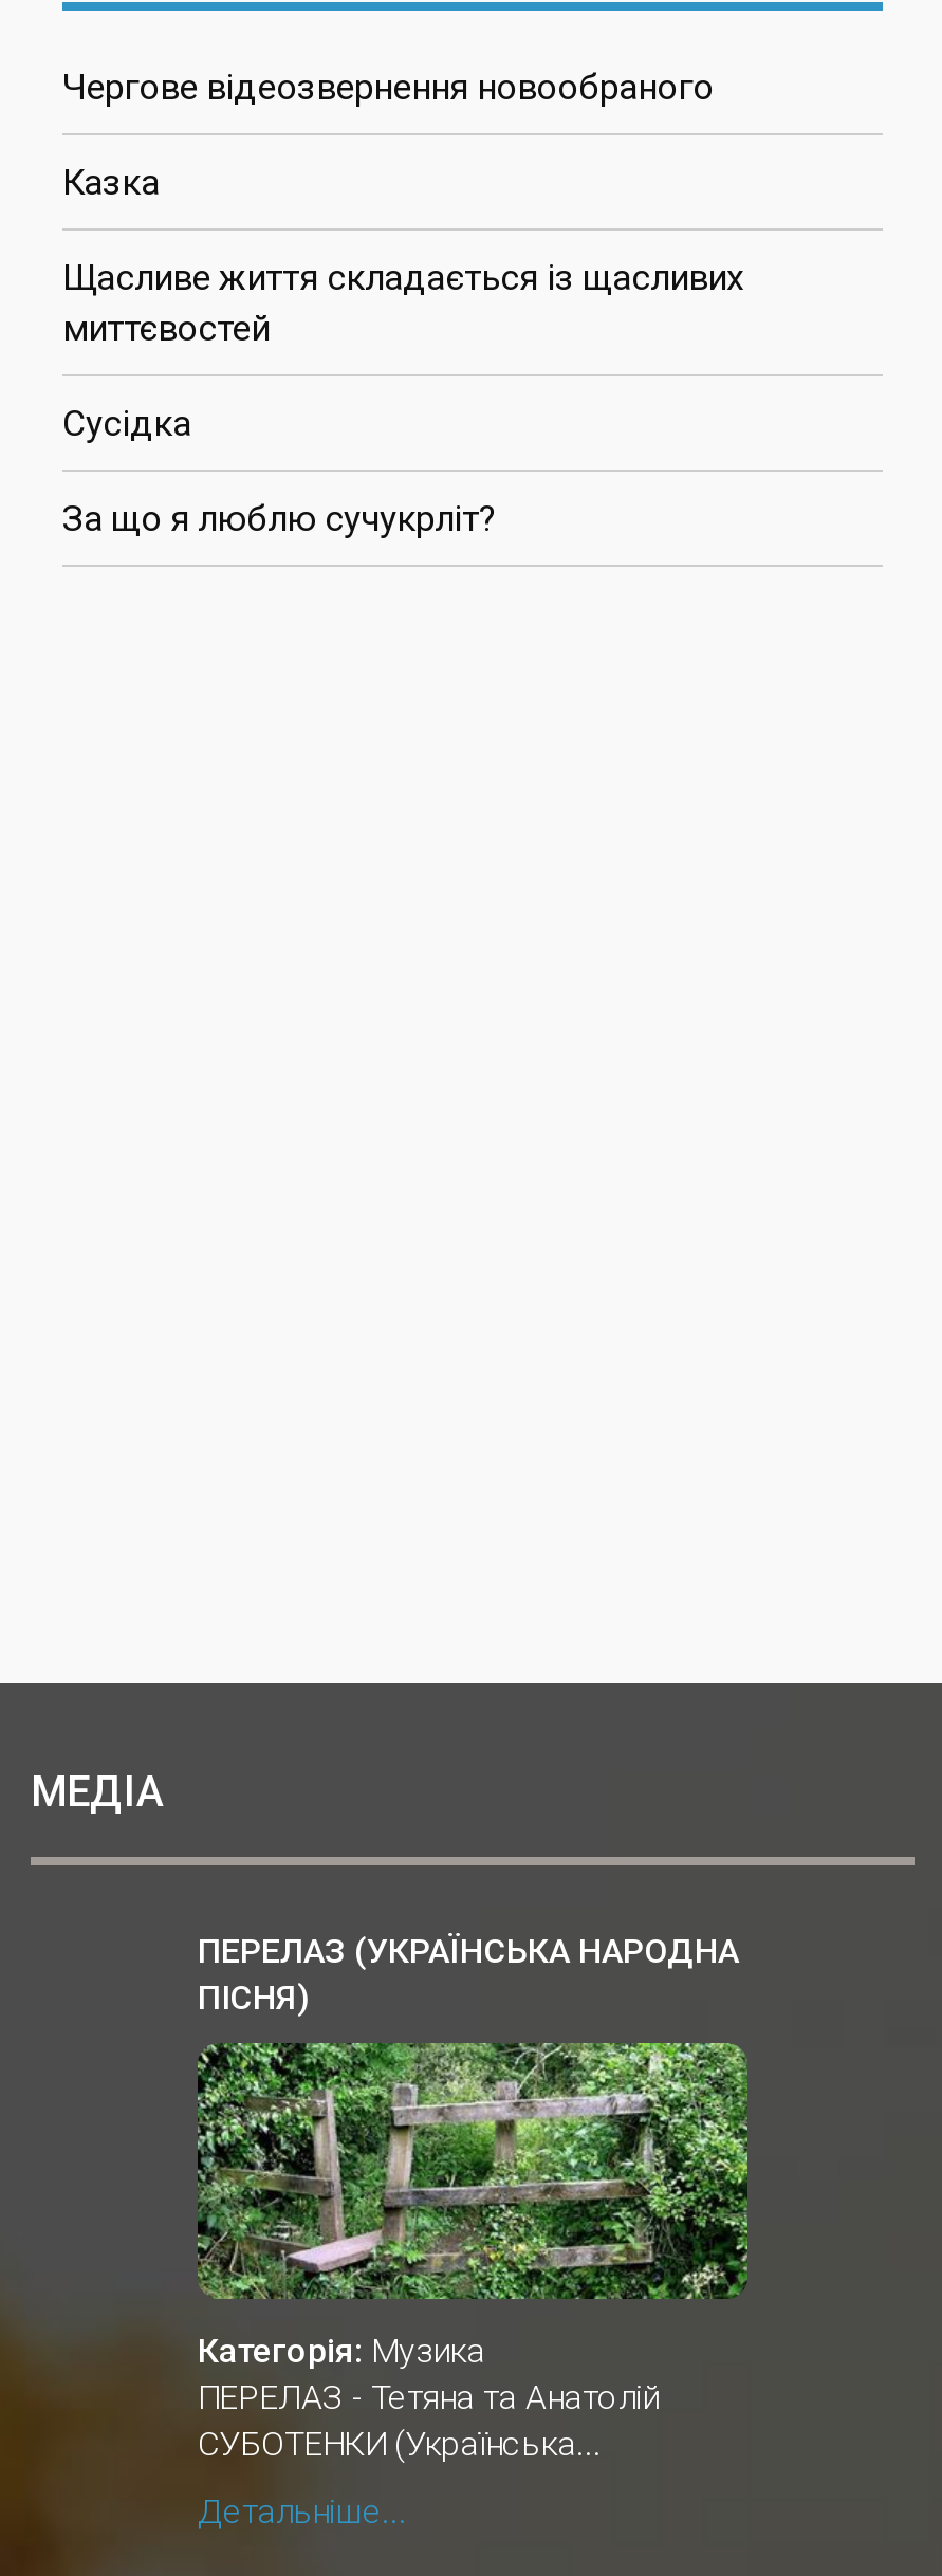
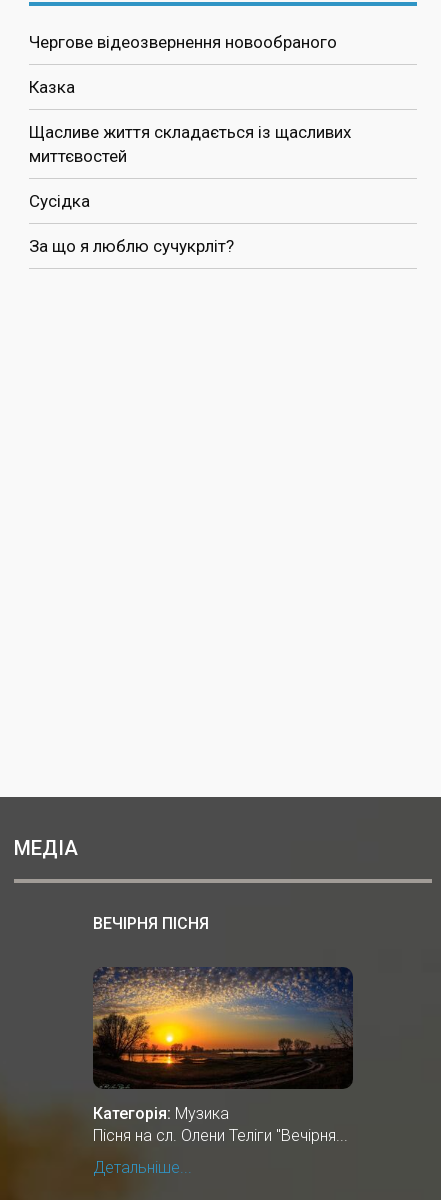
[198,1930,739,2017] ПЕРЕЛАЗ (УКРАЇНСЬКА НАРОДНА | ПІСНЯ) -> [93,914,209,933] ВЕЧІРНЯ ПІСНЯ
[198,2041,750,2463] [image] | ПЕРЕЛАЗ - Тетяна та Анатолій | СУБОТЕНКИ (Українська... -> [93,967,353,1145] [image] | Пісня на сл. Олени Теліги "Вечірня...

